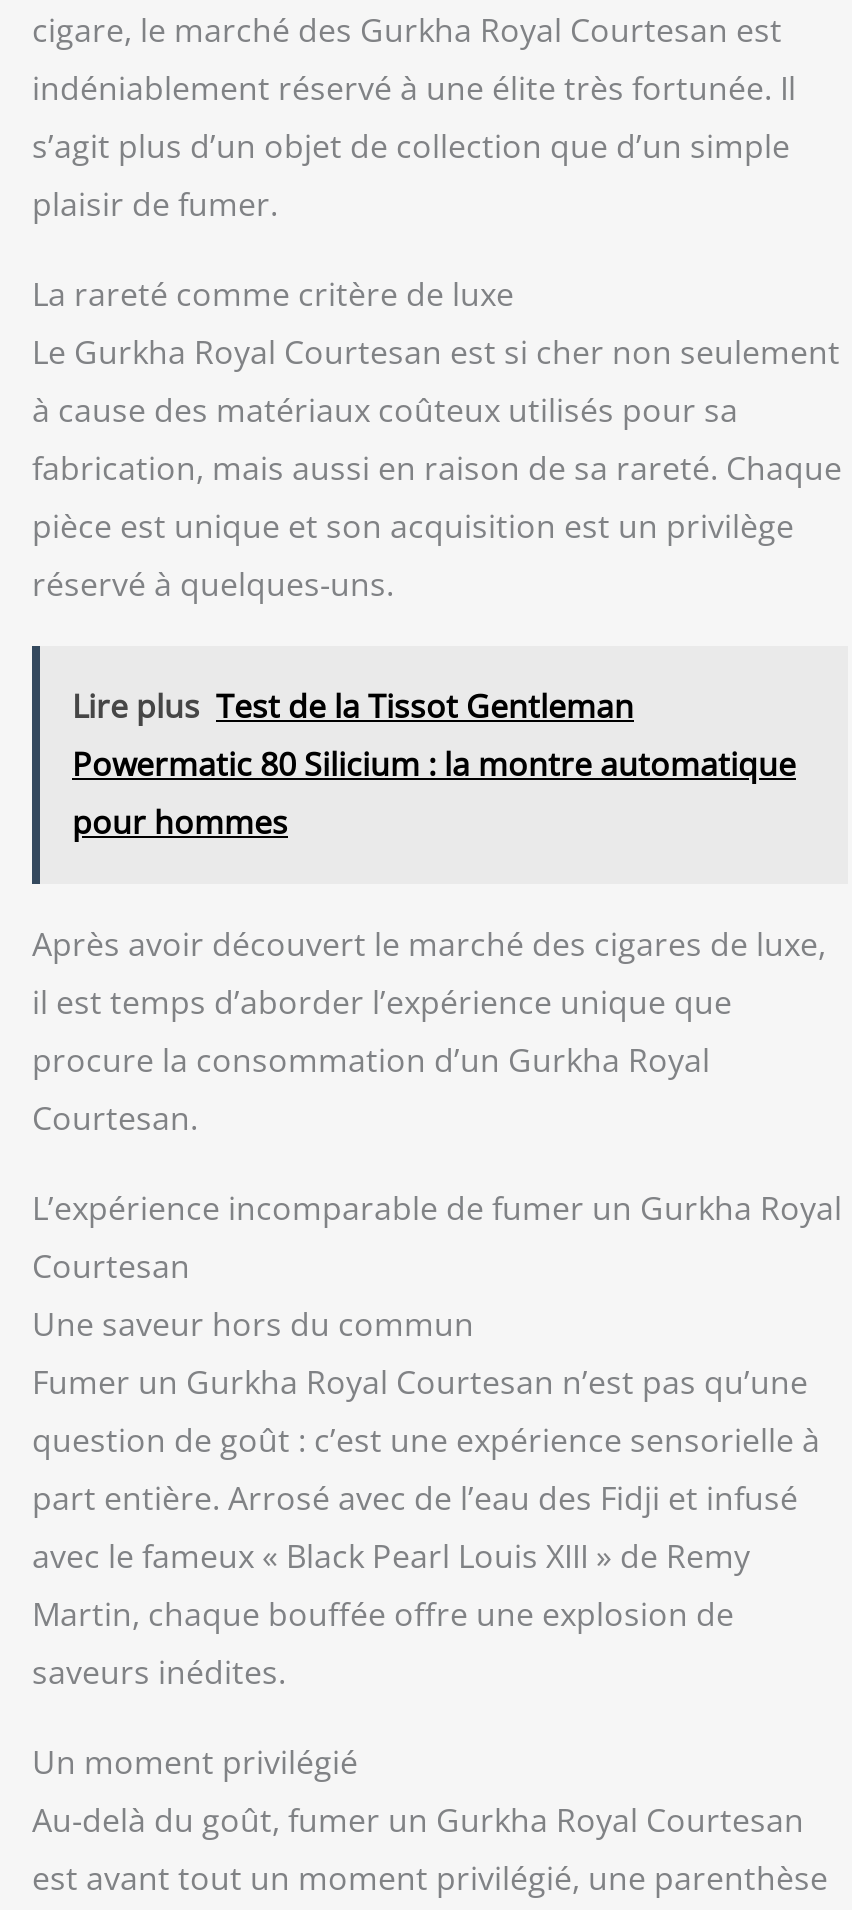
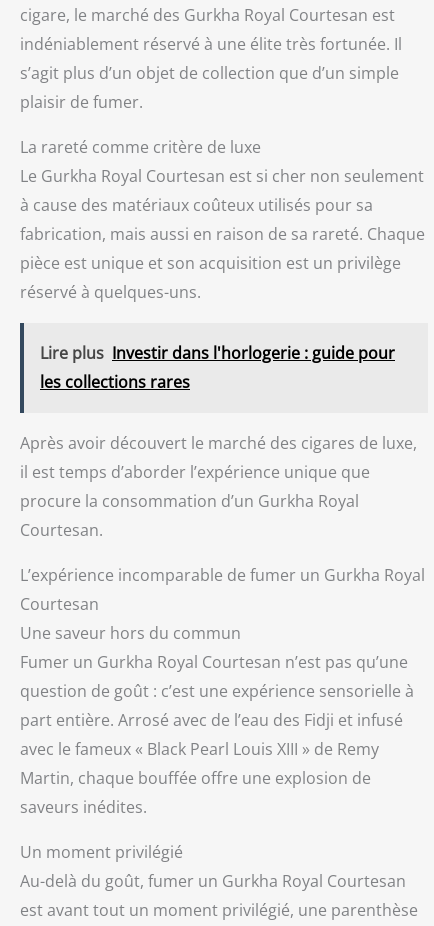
[72,684,796,844] Lire plus Test de la Tissot Gentleman | Powermatic 80 Silicium : la montre automatique | pour hommes -> [40,342,395,393] Lire plus Investir dans l'horlogerie : guide pour | les collections rares

